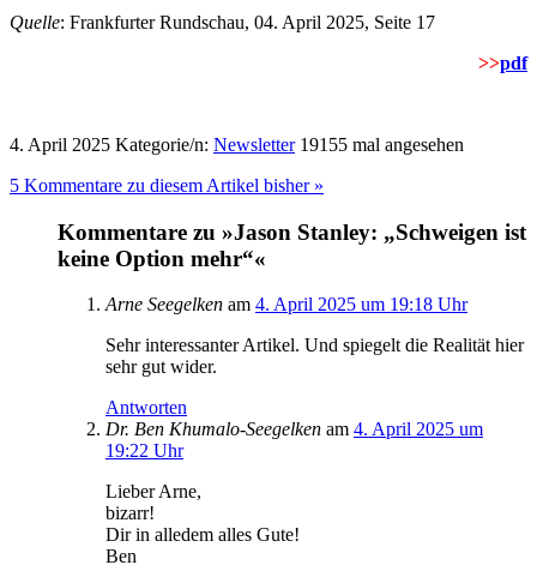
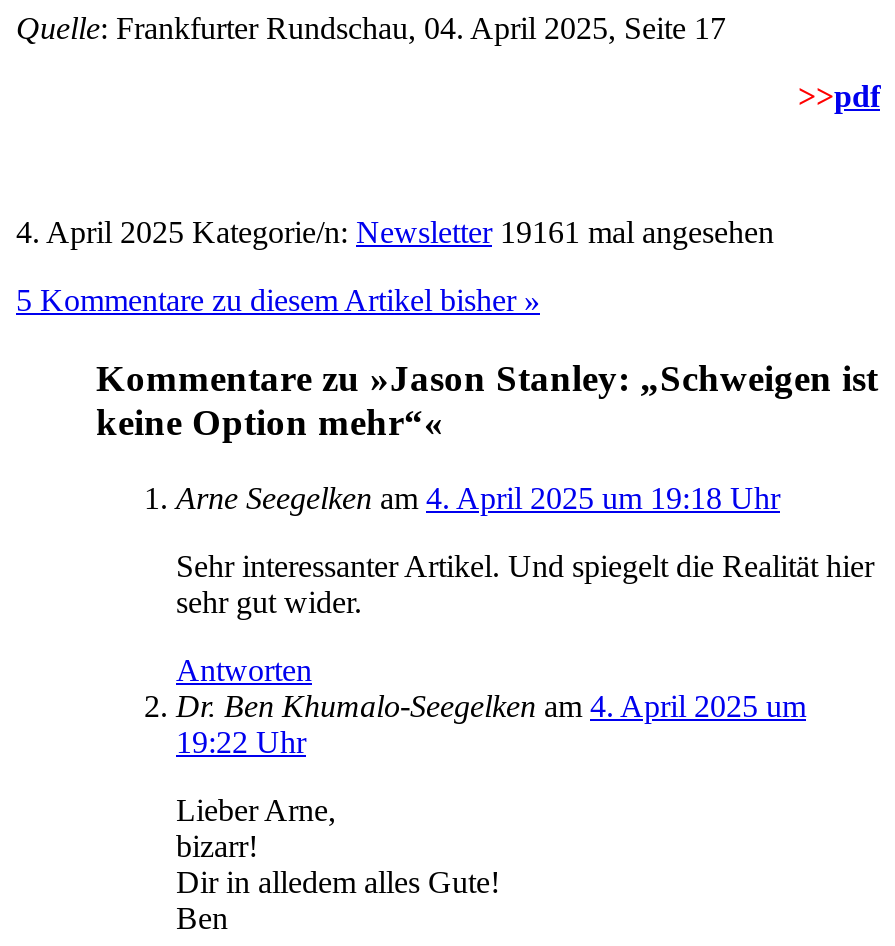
[10,134,464,155] 4. April 2025 Kategorie/n: Newsletter 19155 mal angesehen -> [16,215,774,249] 4. April 2025 Kategorie/n: Newsletter 19161 mal angesehen

